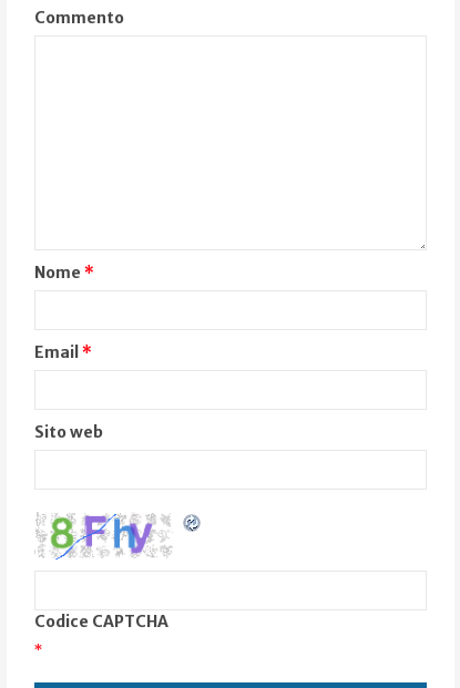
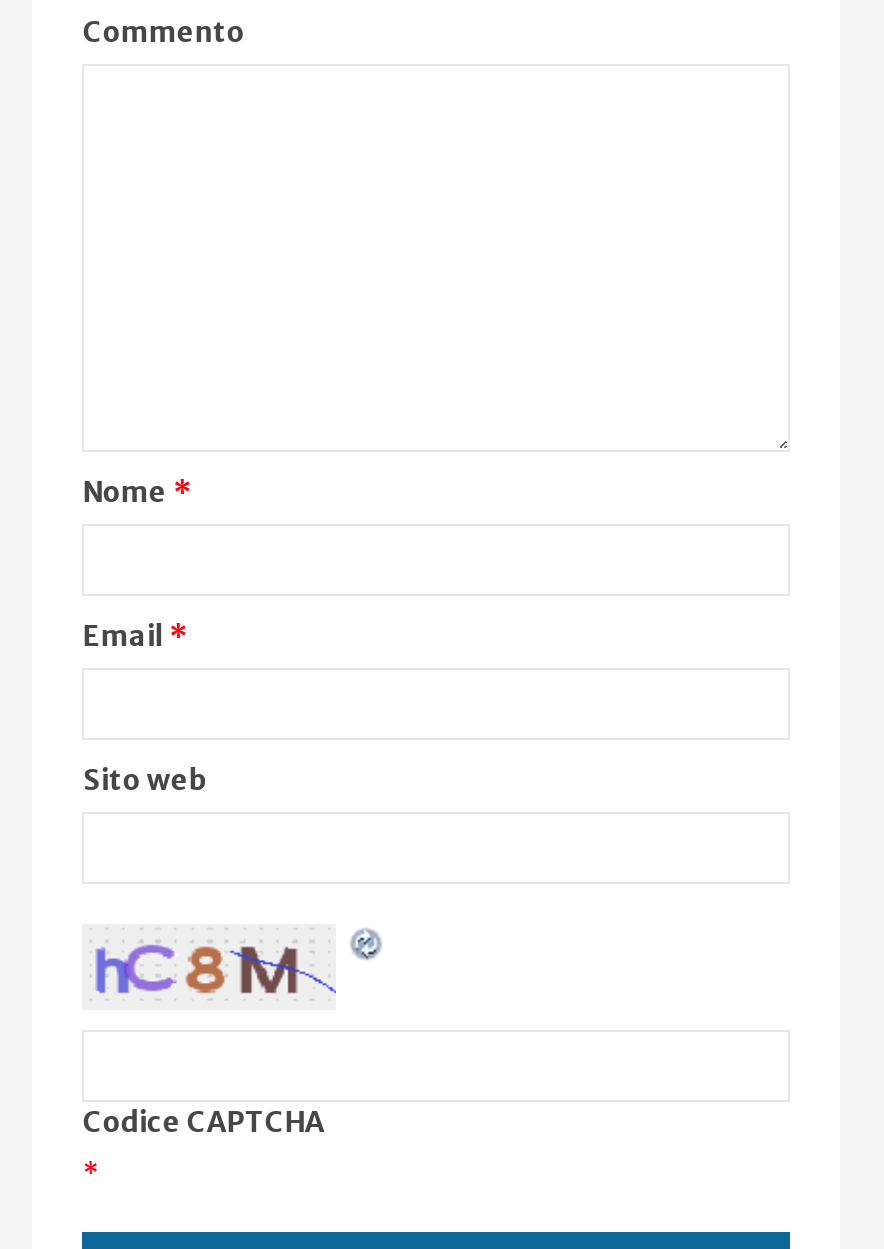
[37,514,174,561] [image] -> [94,928,338,1008] [image]

